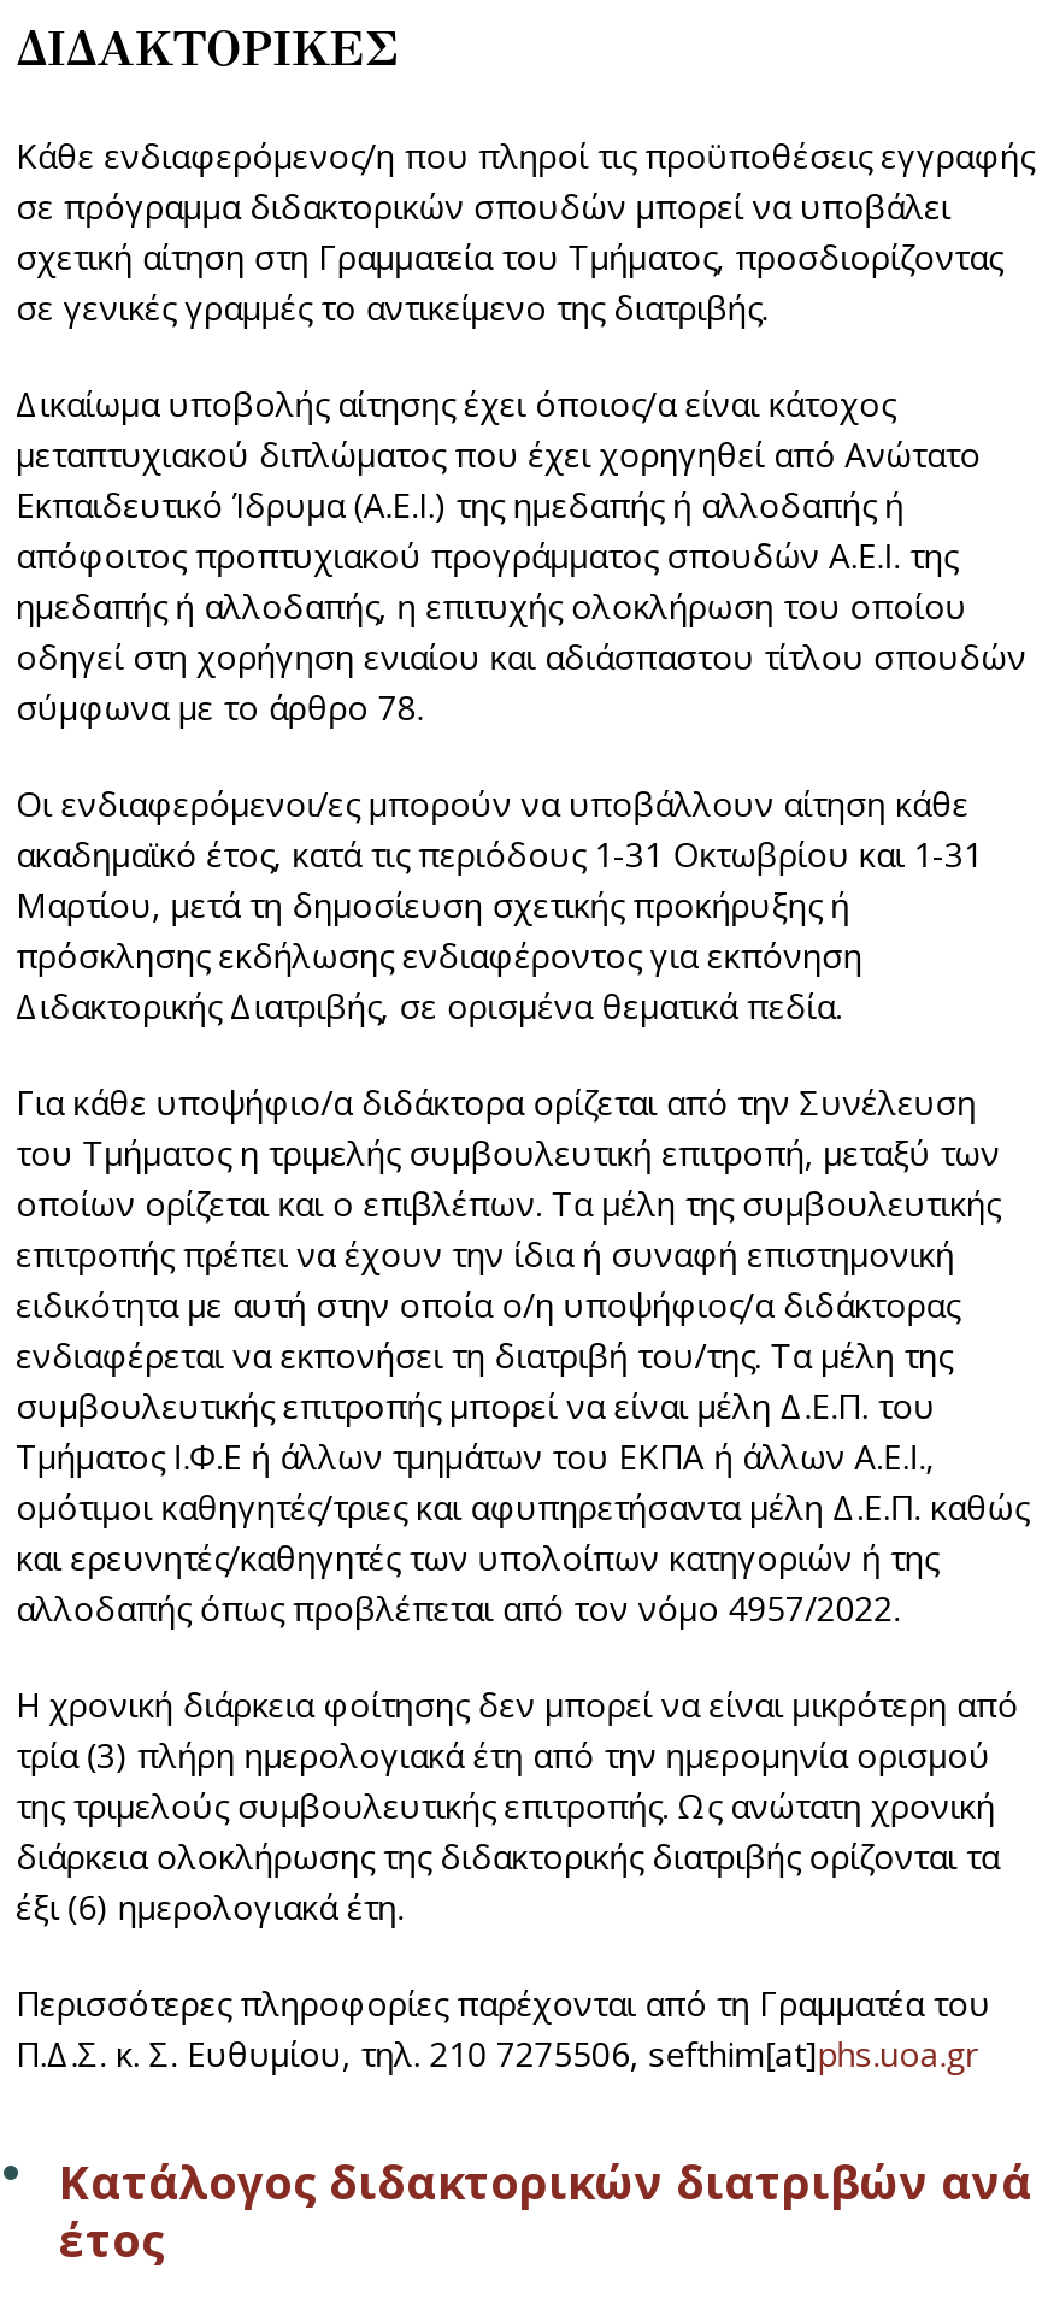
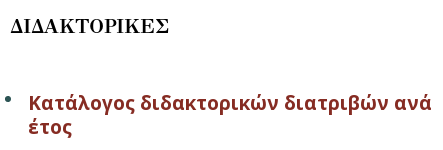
[16,134,1033,2078] Κάθε ενδιαφερόμενος/η που πληροί τις προϋποθέσεις εγγραφής | σε πρόγραμμα διδακτορικών σπουδών μπορεί να υποβάλει | σχετική αίτηση στη Γραμματεία του Τμήματος, προσδιορίζοντας | σε γενικές γραμμές το αντικείμενο της διατριβής. | Δικαίωμα υποβολής αίτησης έχει όποιος/α είναι κάτοχος | μεταπτυχιακού διπλώματος που έχει χορηγηθεί από Ανώτατο | Εκπαιδευτικό Ίδρυμα (Α.Ε.Ι.) της ημεδαπής ή αλλοδαπής ή | απόφοιτος προπτυχιακού προγράμματος σπουδών Α.Ε.Ι. της | ημεδαπής ή αλλοδαπής, η επιτυχής ολοκλήρωση του οποίου | οδηγεί στη χορήγηση ενιαίου και αδιάσπαστου τίτλου σπουδών | σύμφωνα με το άρθρο 78. | Οι ενδιαφερόμενοι/ες μπορούν να υποβάλλουν αίτηση κάθε | ακαδημαϊκό έτος, κατά τις περιόδους 1-31 Οκτωβρίου και 1-31 | Μαρτίου, μετά τη δημοσίευση σχετικής προκήρυξης ή | πρόσκλησης εκδήλωσης ενδιαφέροντος για εκπόνηση | Διδακτορικής Διατριβής, σε ορισμένα θεματικά πεδία. | Για κάθε υποψήφιο/α διδάκτορα ορίζεται από την Συνέλευση | του Τμήματος η τριμελής συμβουλευτική επιτροπή, μεταξύ των | οποίων ορίζεται και ο επιβλέπων. Τα μέλη της συμβουλευτικής | επιτροπής πρέπει να έχουν την ίδια ή συναφή επιστημονική | ειδικότητα με αυτή στην οποία ο/η υποψήφιος/α διδάκτορας | ενδιαφέρεται να εκπονήσει τη διατριβή του/της. Τα μέλη της | συμβουλευτικής επιτροπής μπορεί να είναι μέλη Δ.Ε.Π. του | Τμήματος Ι.Φ.Ε ή άλλων τμημάτων του ΕΚΠΑ ή άλλων Α.Ε.Ι., | ομότιμοι καθηγητές/τριες και αφυπηρετήσαντα μέλη Δ.Ε.Π. καθώς | και ερευνητές/καθηγητές των υπολοίπων κατηγοριών ή της | αλλοδαπής όπως προβλέπεται από τον νόμο 4957/2022. | Η χρονική διάρκεια φοίτησης δεν μπορεί να είναι μικρότερη από | τρία (3) πλήρη ημερολογιακά έτη από την ημερομηνία ορισμού | της τριμελούς συμβουλευτικής επιτροπής. Ως ανώτατη χρονική | διάρκεια ολοκλήρωσης της διδακτορικής διατριβής ορίζονται τα | έξι (6) ημερολογιακά έτη. | Περισσότερες πληροφορίες παρέχονται από τη Γραμματέα του | Π.Δ.Σ. κ. Σ. Ευθυμίου, τηλ. 210 7275506, sefthim[at]phs.uoa.gr -> none

